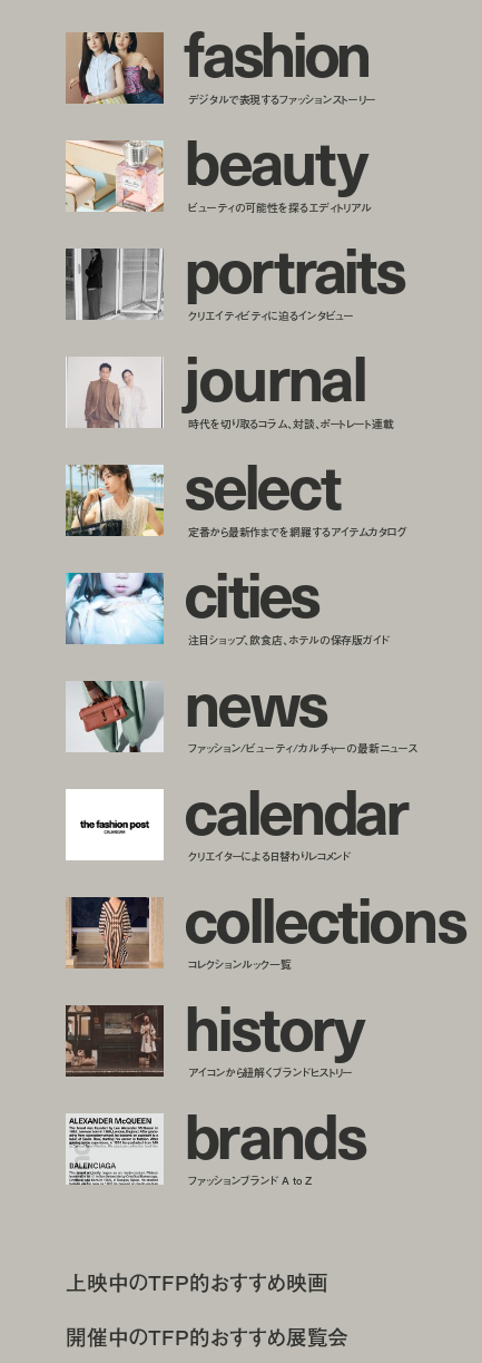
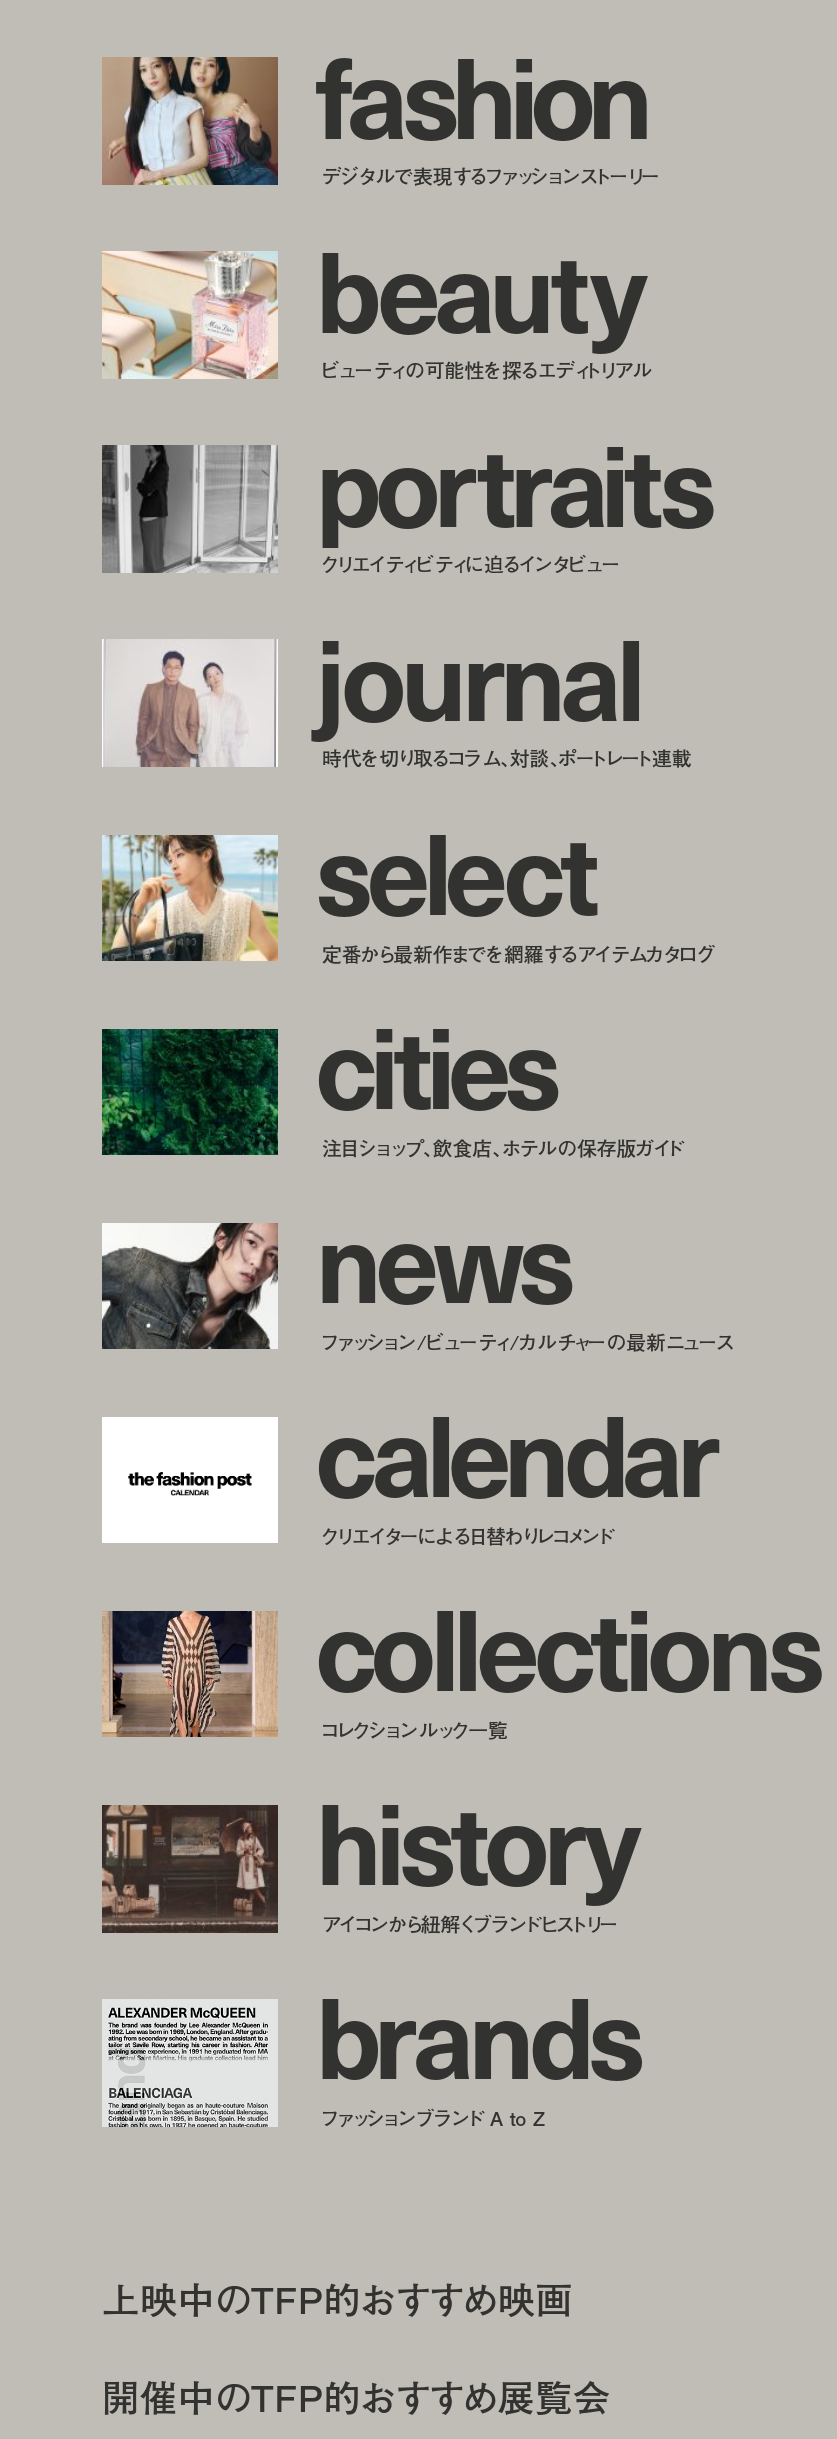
[65,572,165,645] [image] -> [100,1026,280,1158] [image]
[66,680,164,752] [image] -> [100,1220,280,1352] [image]

